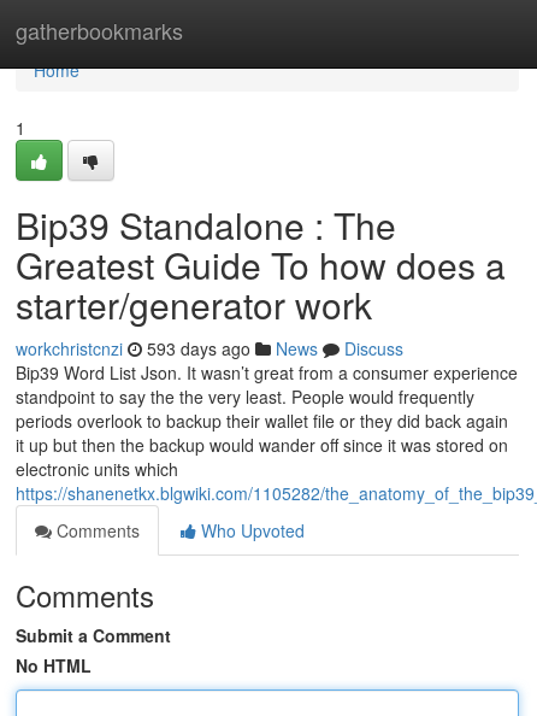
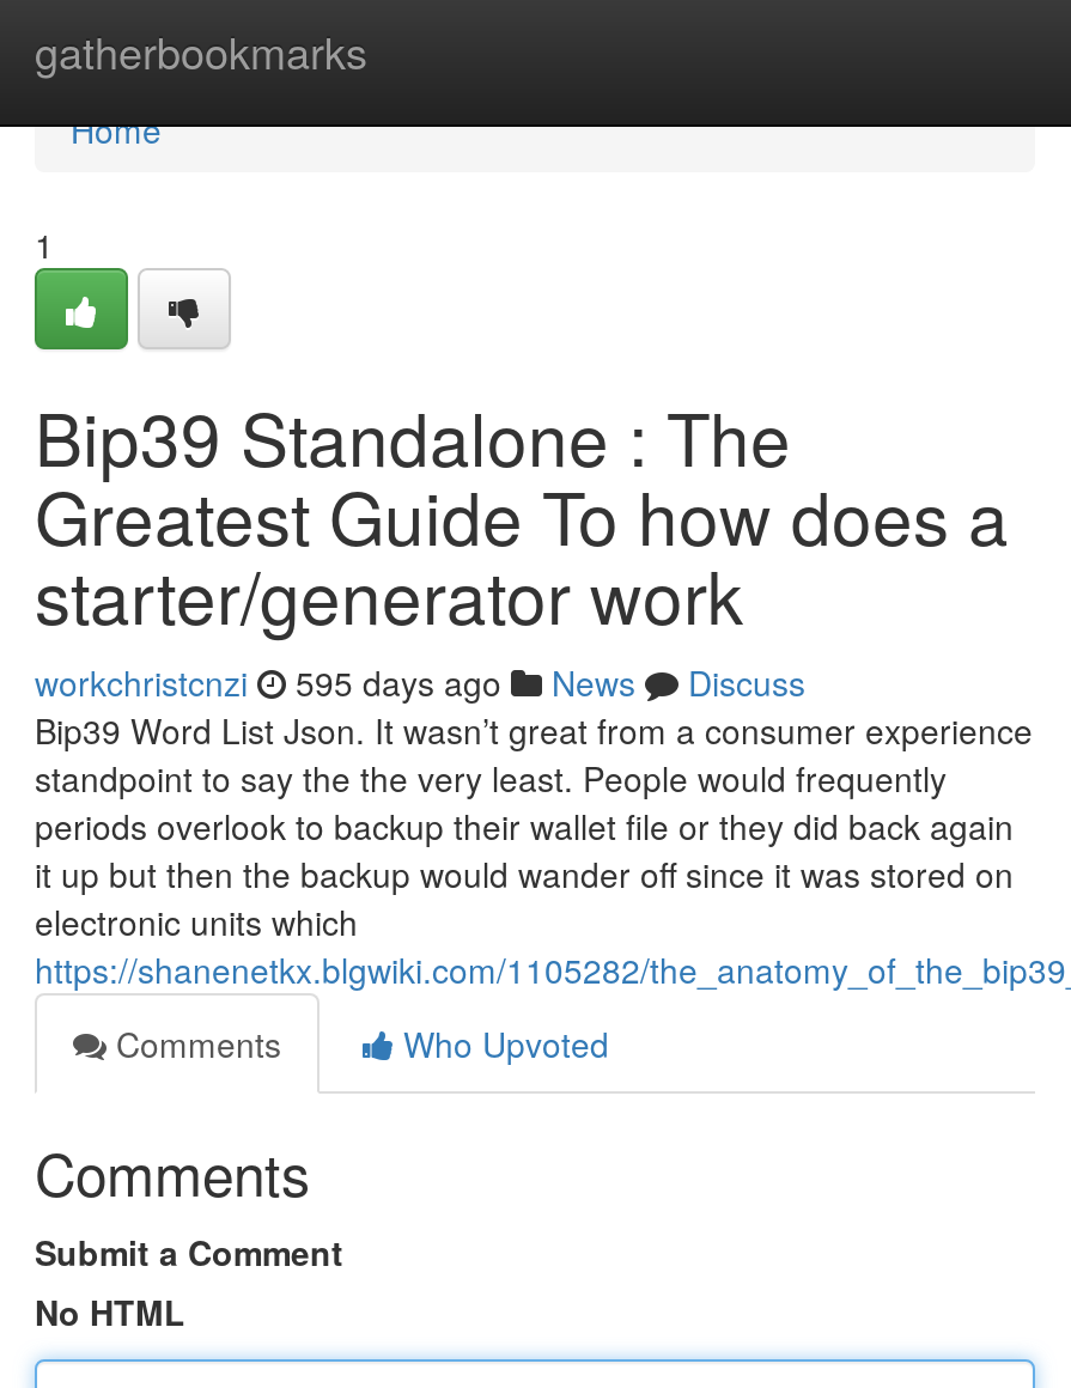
[16,336,403,360] workchristcnzi 593 days ago News Discuss -> [35,658,805,706] workchristcnzi 595 days ago News Discuss

